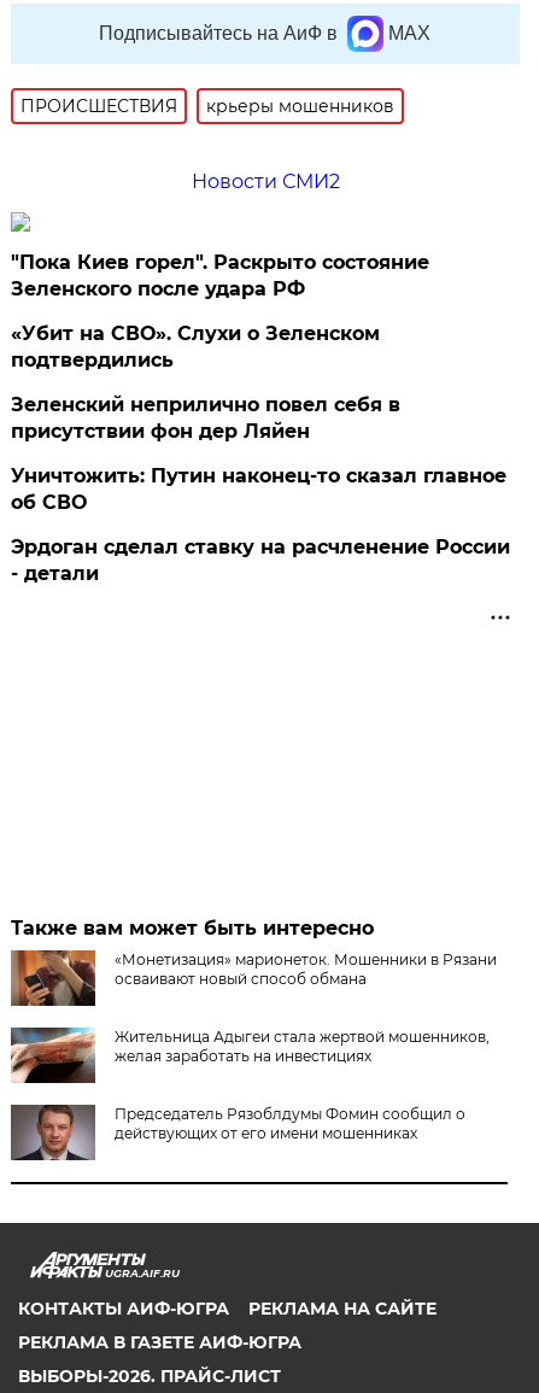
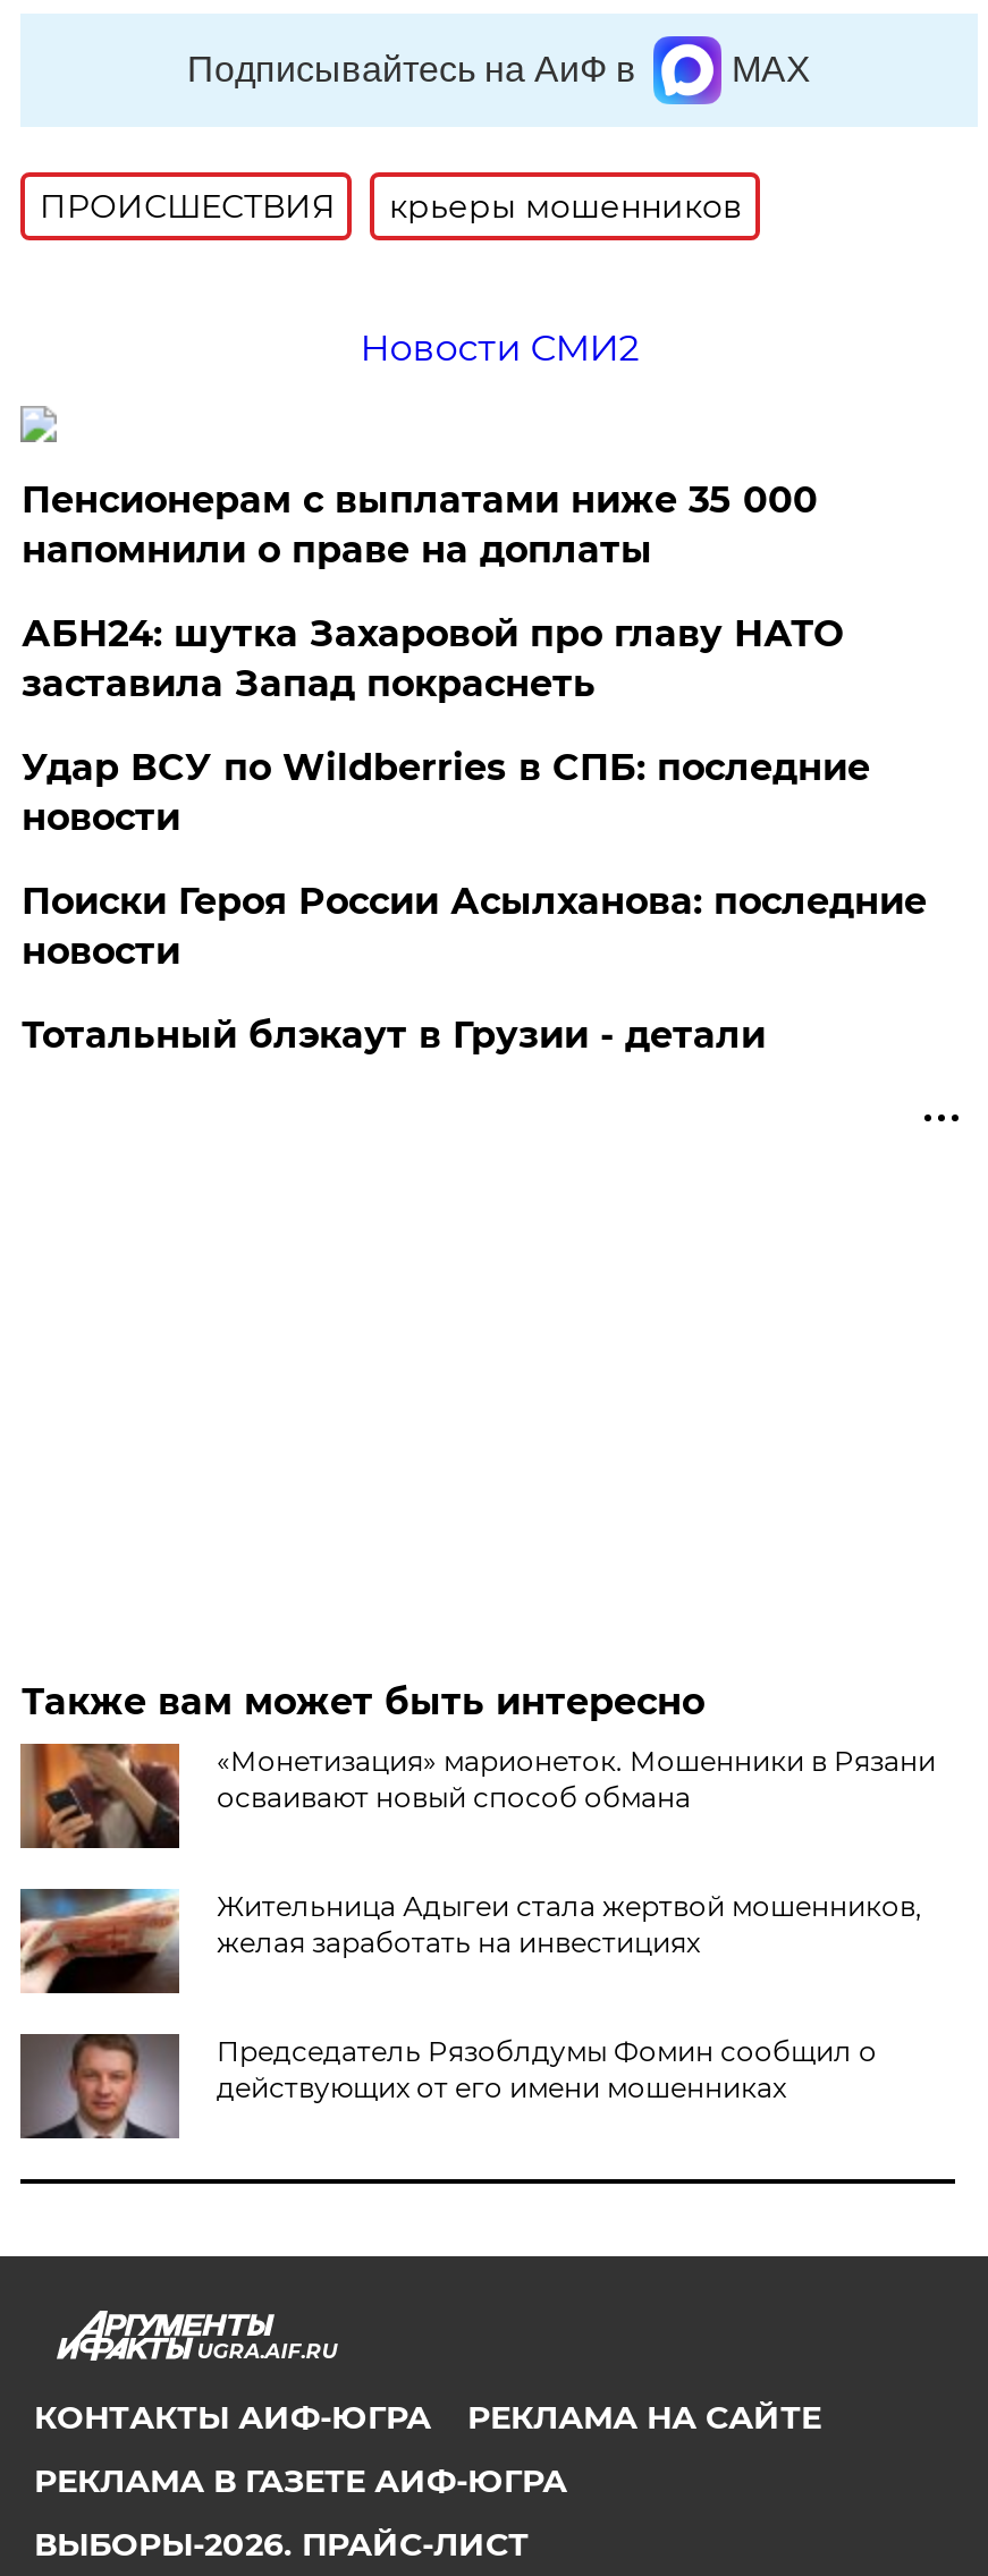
[11,251,430,300] "Пока Киев горел". Раскрыто состояние | Зеленского после удара РФ -> [21,478,818,571] Пенсионерам с выплатами ниже 35 000 | напомнили о праве на доплаты
[11,322,380,371] «Убит на СВО». Слухи о Зеленском | подтвердились -> [21,612,843,705] АБН24: шутка Захаровой про главу НАТО | заставила Запад покраснеть
[11,393,401,443] Зеленский неприлично повел cебя в | присутствии фон дер Ляйен -> [21,746,870,839] Удар ВСУ по Wildberries в СПБ: последние | новости
[11,464,507,514] Уничтожить: Путин наконец-то сказал главное | об СВО -> [21,880,927,973] Поиски Героя России Асылханова: последние | новости
[11,535,511,585] Эрдоган сделал ставку на расчленение России | - детали -> [21,1014,765,1057] Тотальный блэкаут в Грузии - детали

